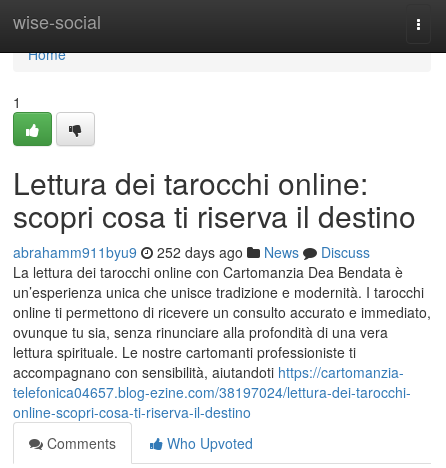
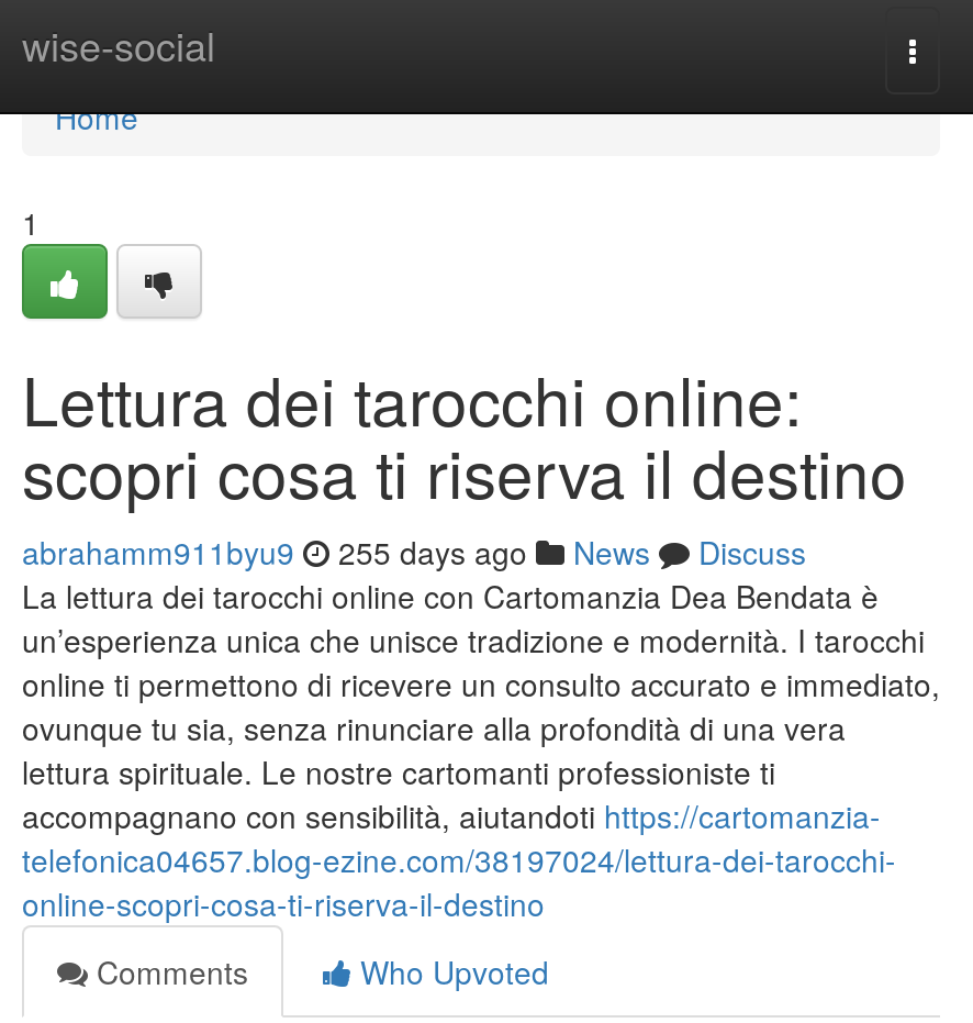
[13,242,370,262] abrahamm911byu9 252 days ago News Discuss -> [22,530,806,574] abrahamm911byu9 255 days ago News Discuss

